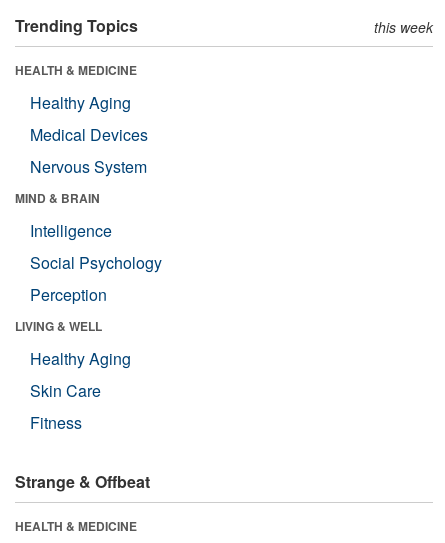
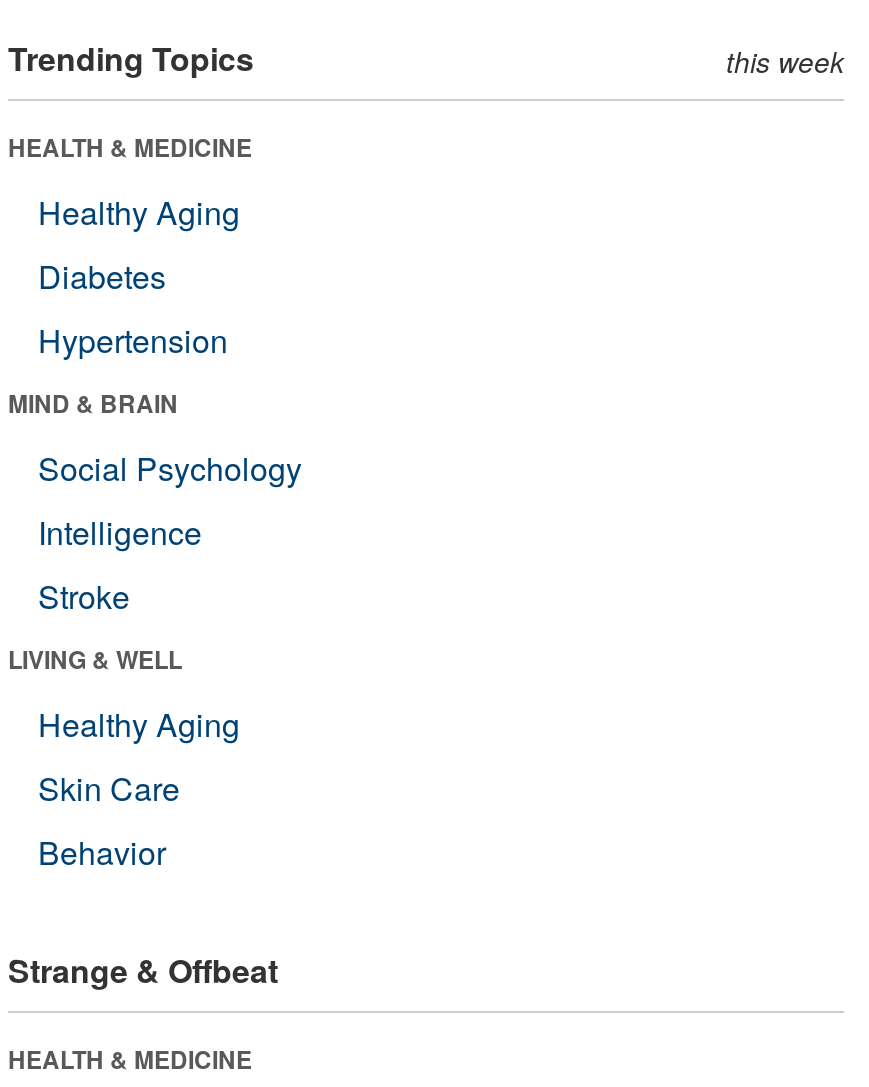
[30,123,148,178] Medical Devices | Nervous System -> [38,253,228,363] Diabetes | Hypertension
moved [30,219,112,242] -> [38,509,202,555]: Intelligence
moved [30,251,162,274] -> [38,445,302,491]: Social Psychology
[30,283,107,306] Perception -> [38,573,130,619] Stroke
[30,411,82,434] Fitness -> [38,829,166,875] Behavior

